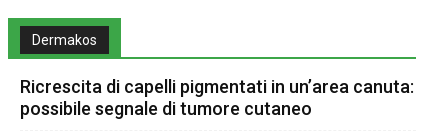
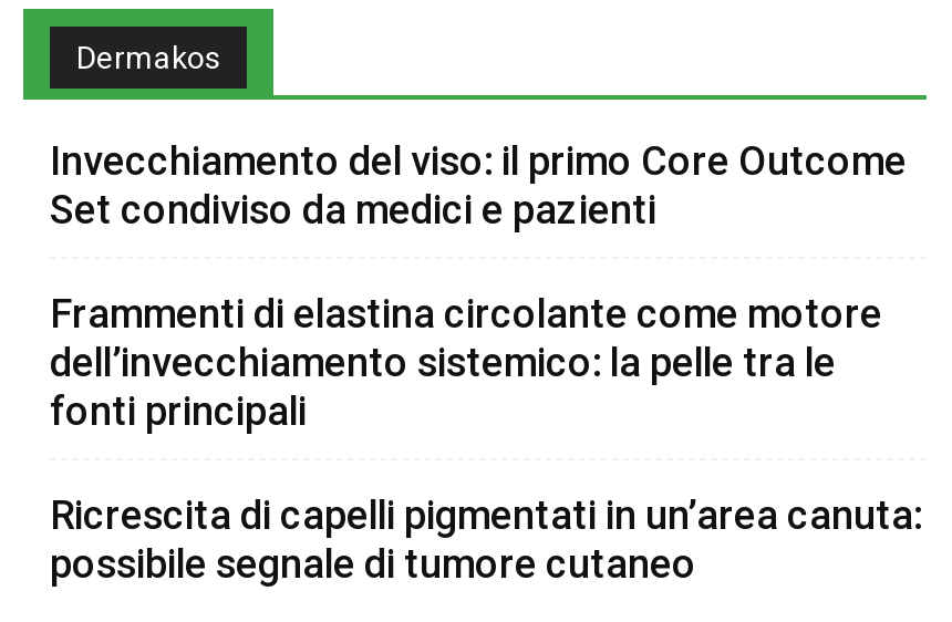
none -> [50,138,907,435] Invecchiamento del viso: il primo Core Outcome | Set condiviso da medici e pazienti | Frammenti di elastina circolante come motore | dell’invecchiamento sistemico: la pelle tra le | fonti principali

